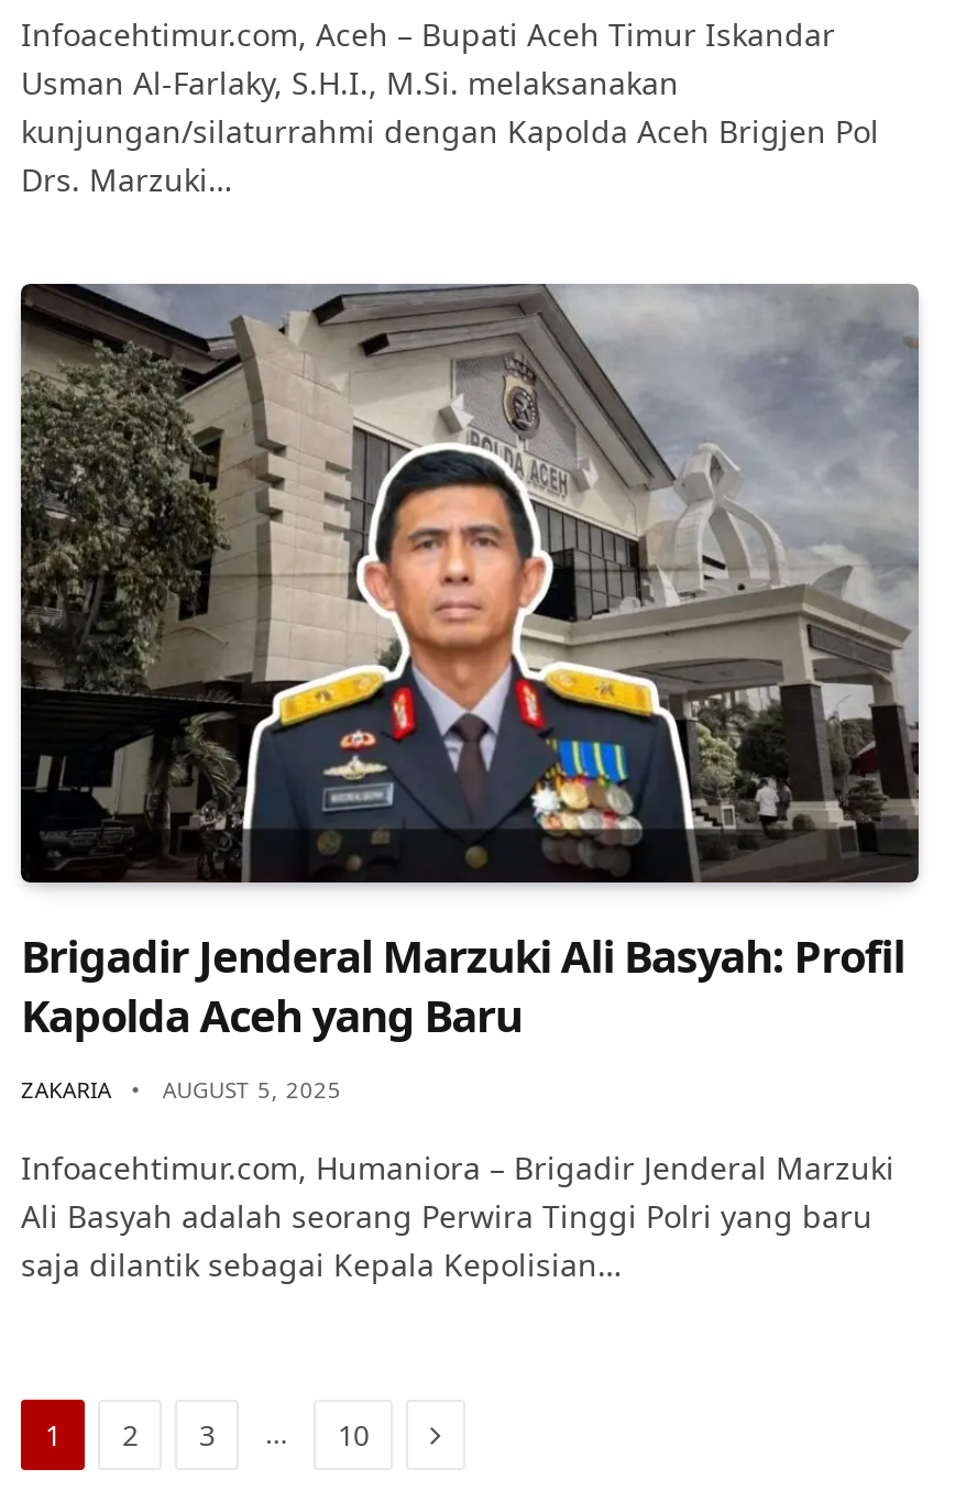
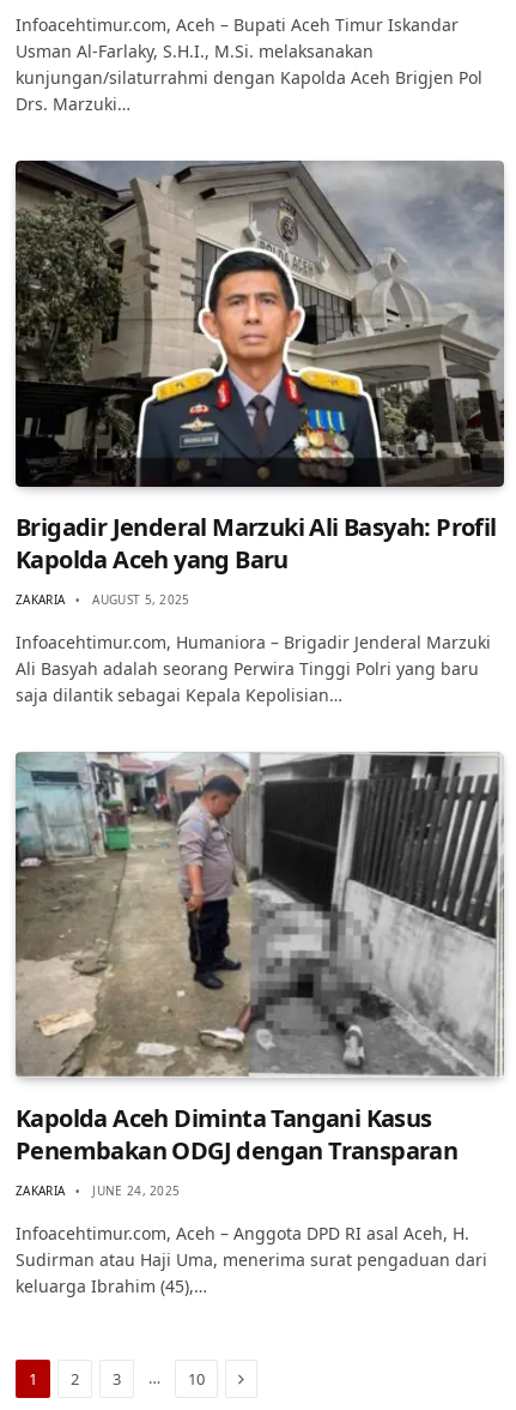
none -> [14,753,504,1297] [image] | Kapolda Aceh Diminta Tangani Kasus | Penembakan ODGJ dengan Transparan | ZAKARIA | JUNE 24, 2025 | Infoacehtimur.com, Aceh – Anggota DPD RI asal Aceh, H. | Sudirman atau Haji Uma, menerima surat pengaduan dari | keluarga Ibrahim (45),…

